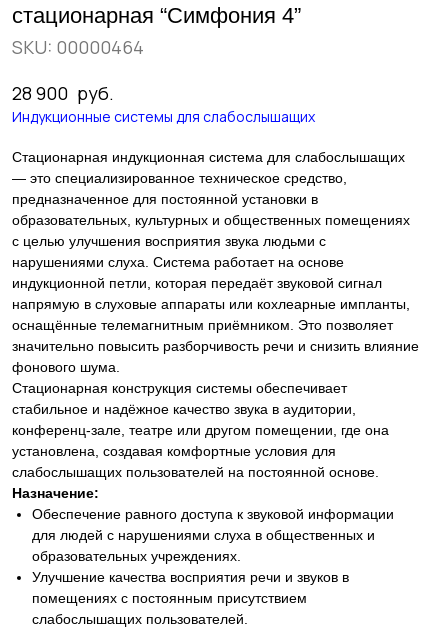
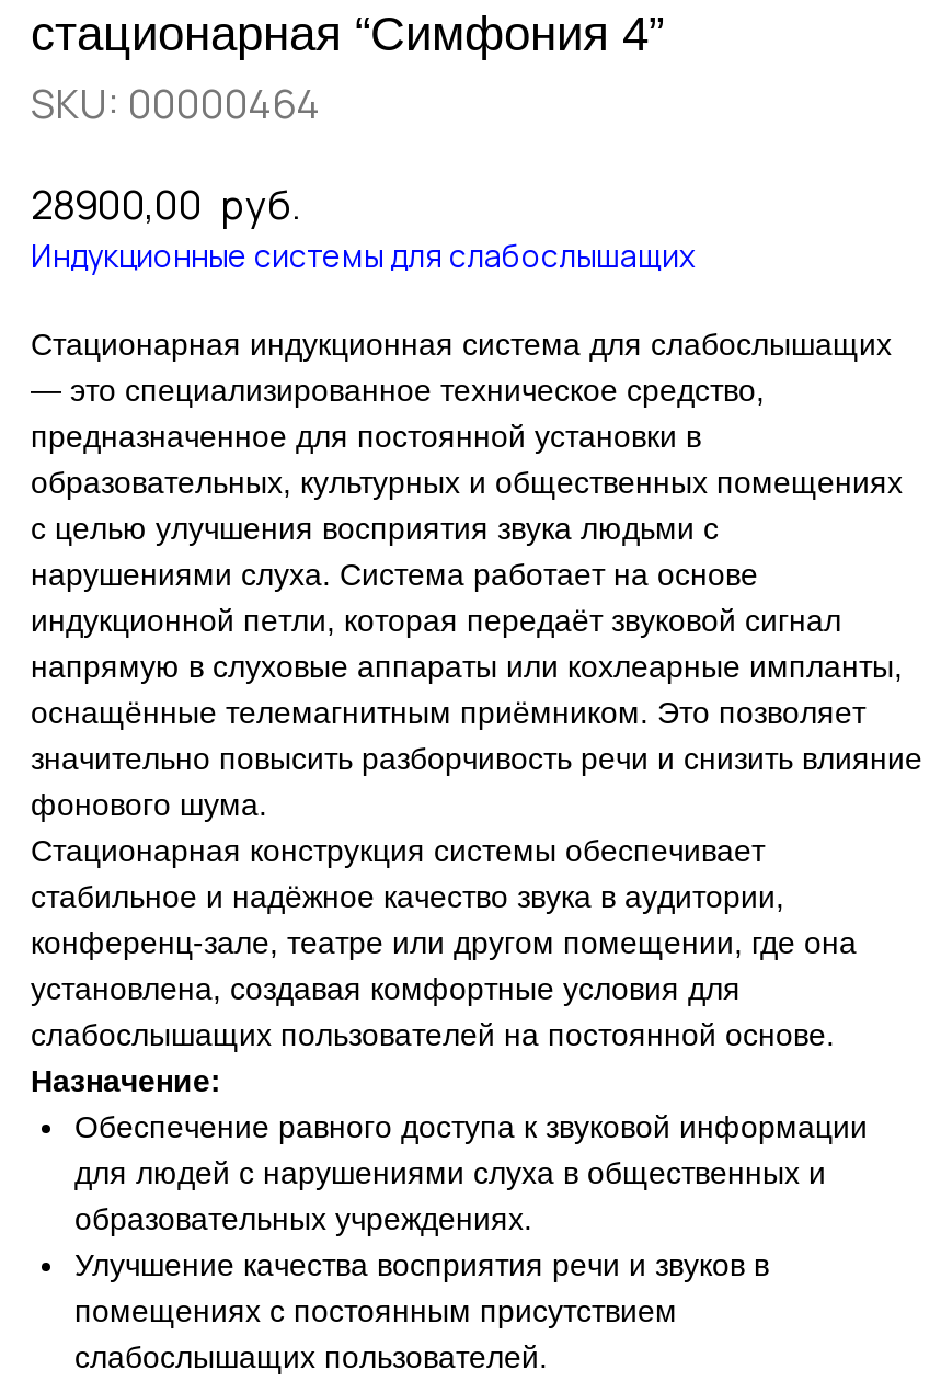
[12,81,114,105] 28 900 руб. -> [31,177,302,230] 28900,00 руб.

